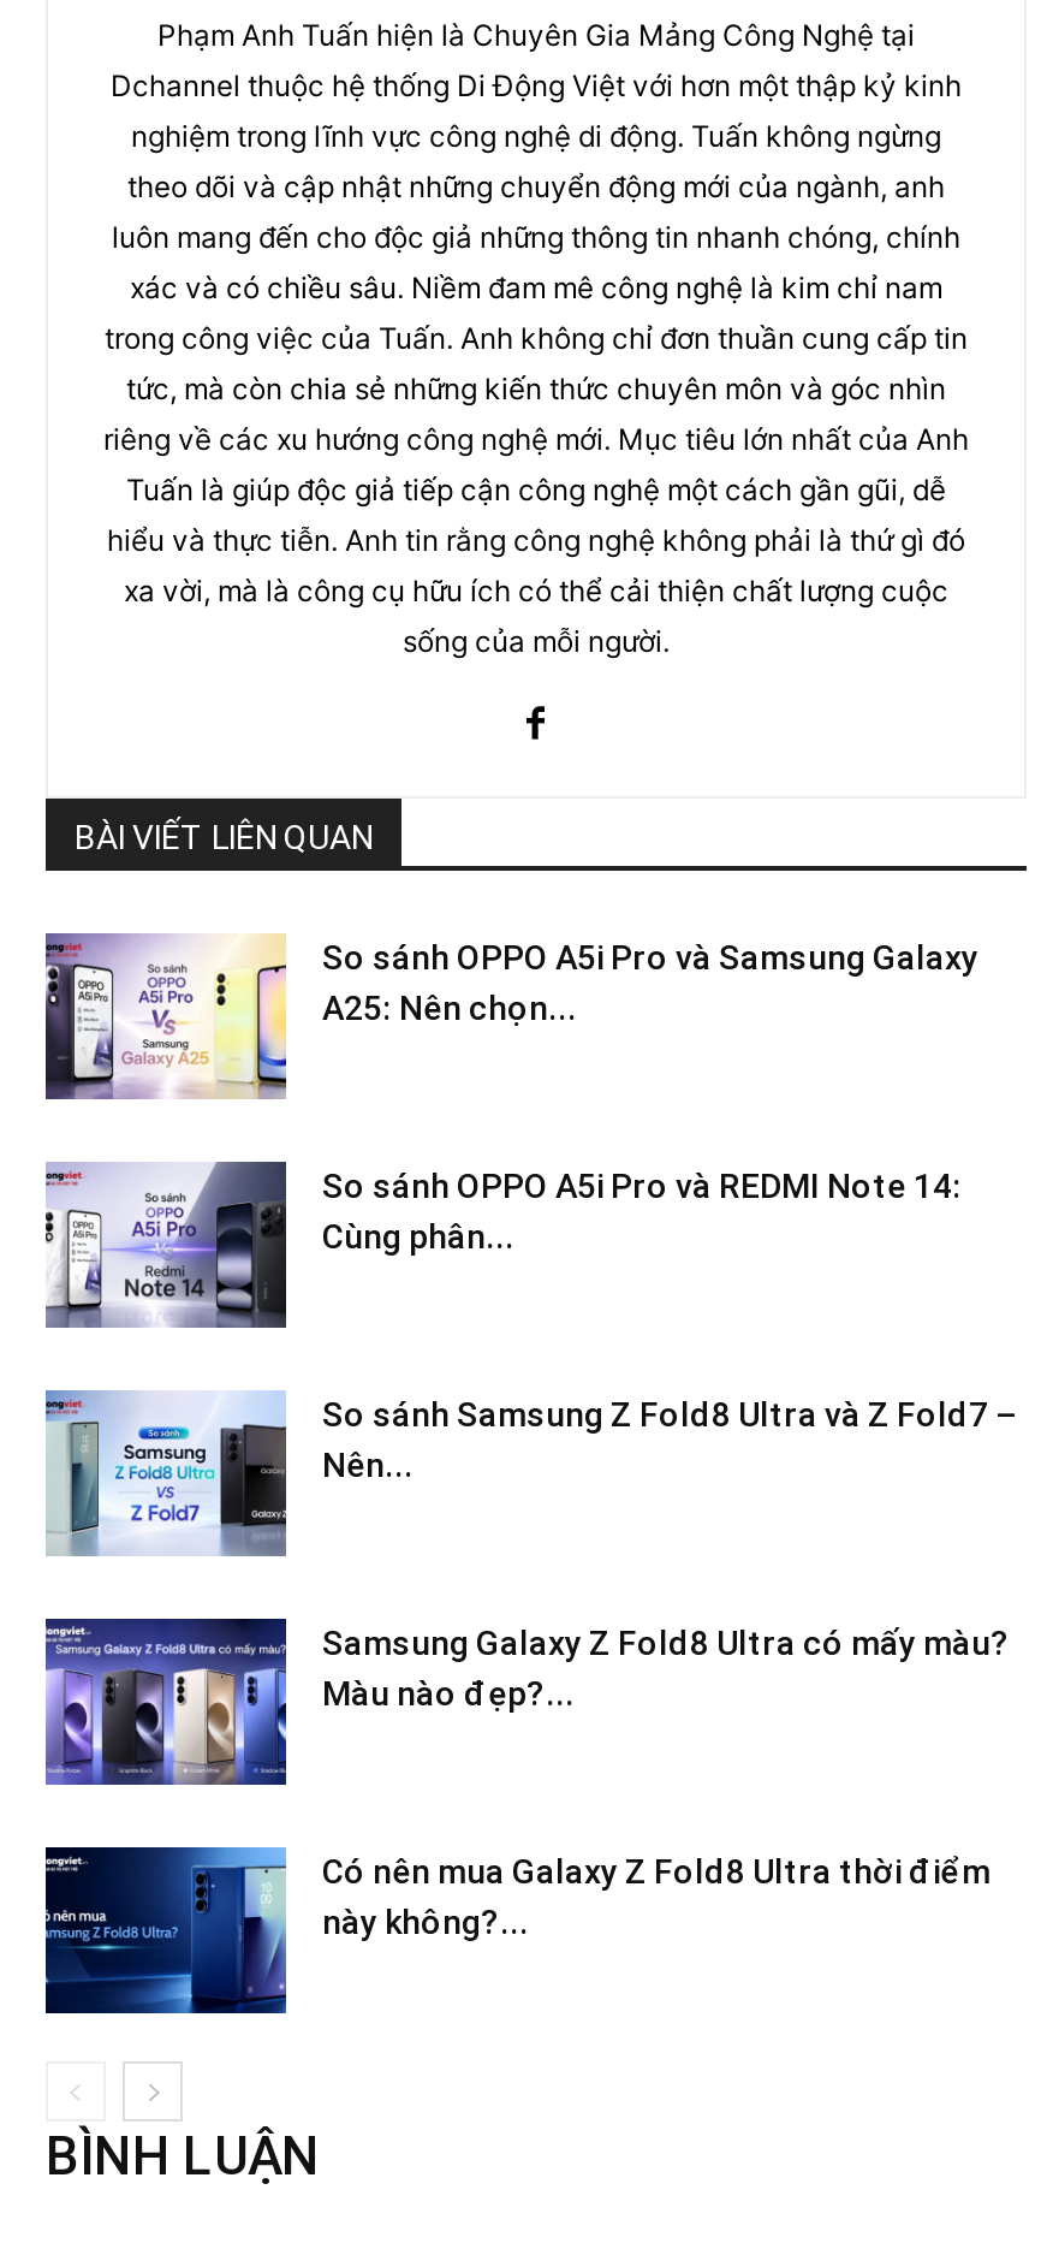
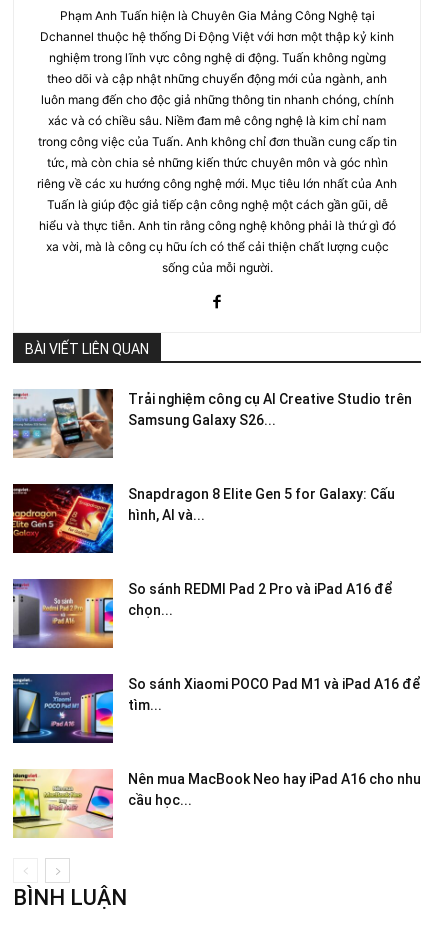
[43,933,978,1102] [image] | So sánh OPPO A5i Pro và Samsung Galaxy | A25: Nên chọn... -> [12,388,412,459] [image] | Trải nghiệm công cụ AI Creative Studio trên | Samsung Galaxy S26...
[43,1159,962,1330] [image] | So sánh OPPO A5i Pro và REDMI Note 14: | Cùng phân... -> [12,483,395,554] [image] | Snapdragon 8 Elite Gen 5 for Galaxy: Cấu | hình, AI và...
[48,1390,1017,1559] [image] | So sánh Samsung Z Fold8 Ultra và Z Fold7 – | Nên... -> [13,578,393,649] [image] | So sánh REDMI Pad 2 Pro và iPad A16 để | chọn...
[43,1619,1010,1787] [image] | Samsung Galaxy Z Fold8 Ultra có mấy màu? | Màu nào đẹp?... -> [12,674,421,744] [image] | So sánh Xiaomi POCO Pad M1 và iPad A16 để | tìm...
[43,1845,991,2016] [image] | Có nên mua Galaxy Z Fold8 Ultra thời điểm | này không?... -> [12,769,421,838] [image] | Nên mua MacBook Neo hay iPad A16 cho nhu | cầu học...

